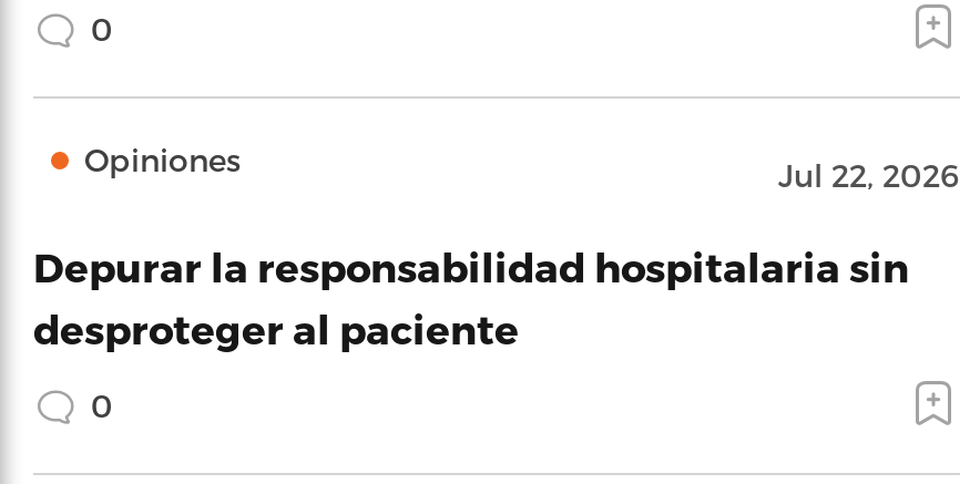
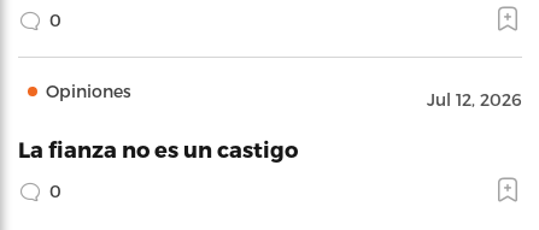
[778,156,960,193] Jul 22, 2026 -> [427,89,522,109] Jul 12, 2026
[33,242,909,350] Depurar la responsabilidad hospitalaria sin | desproteger al paciente -> [18,136,298,161] La fianza no es un castigo

